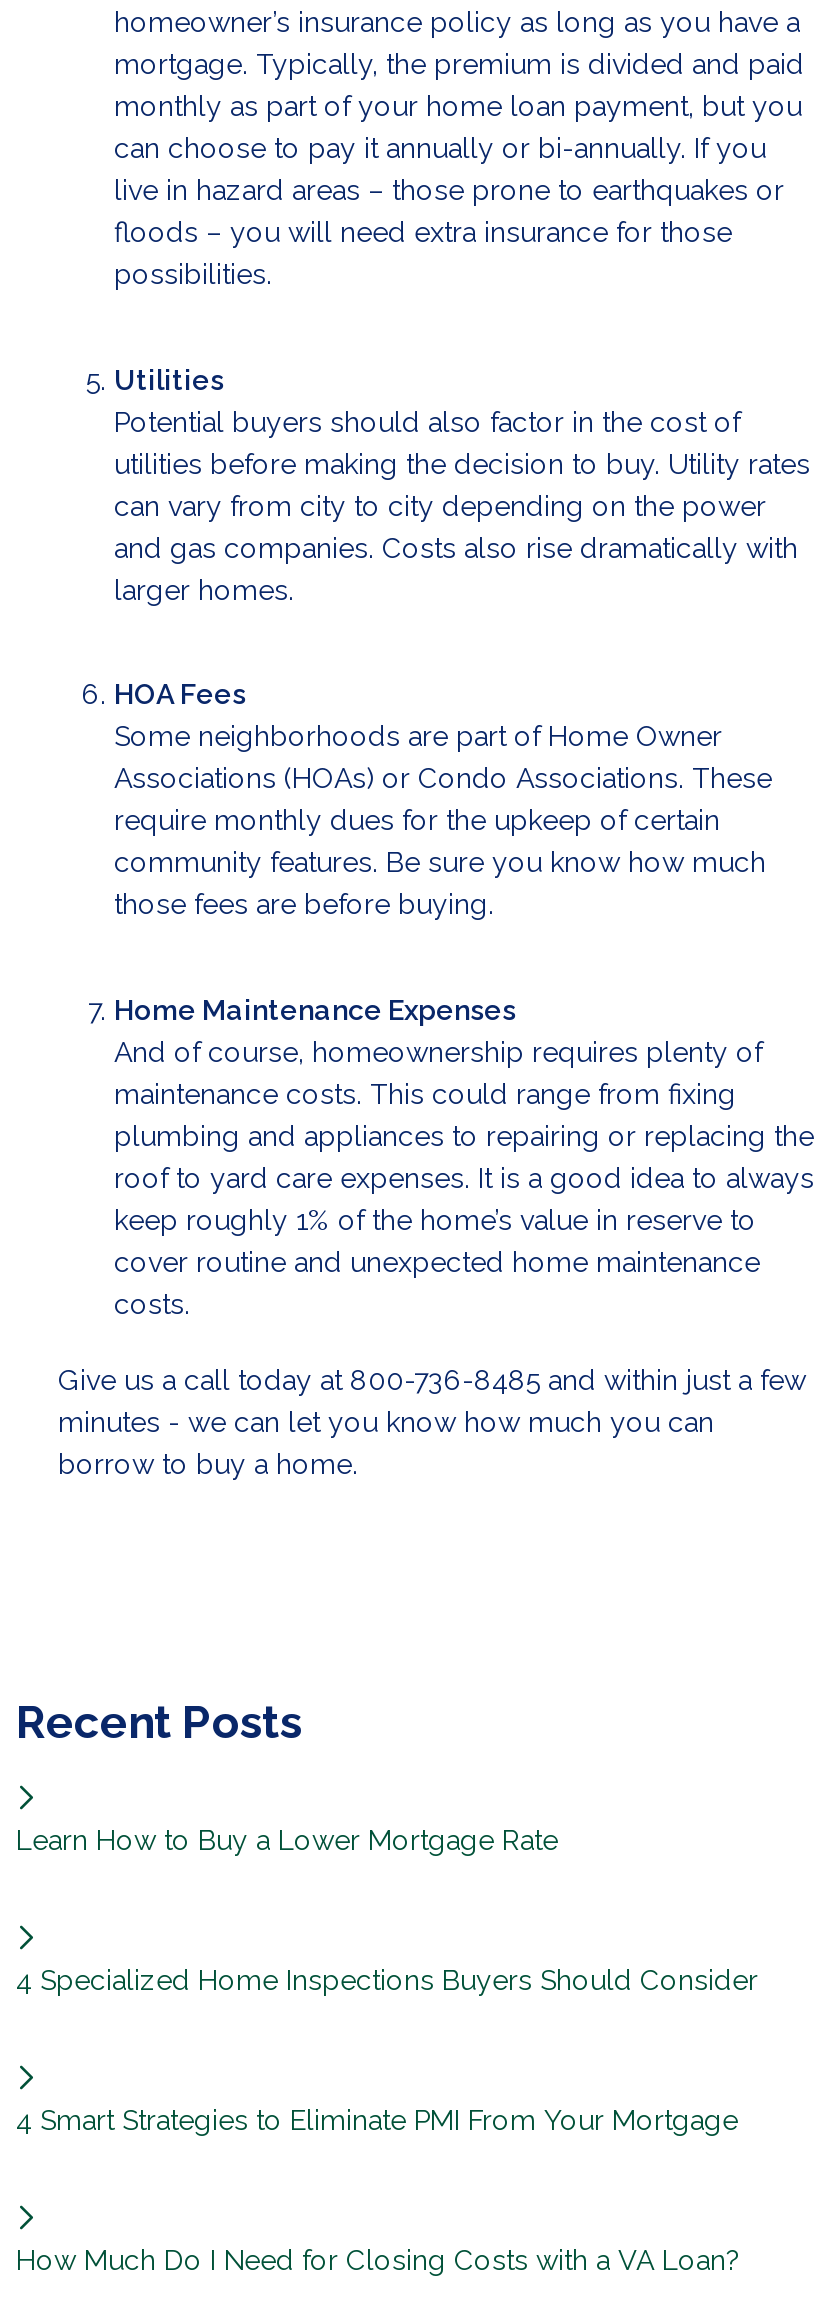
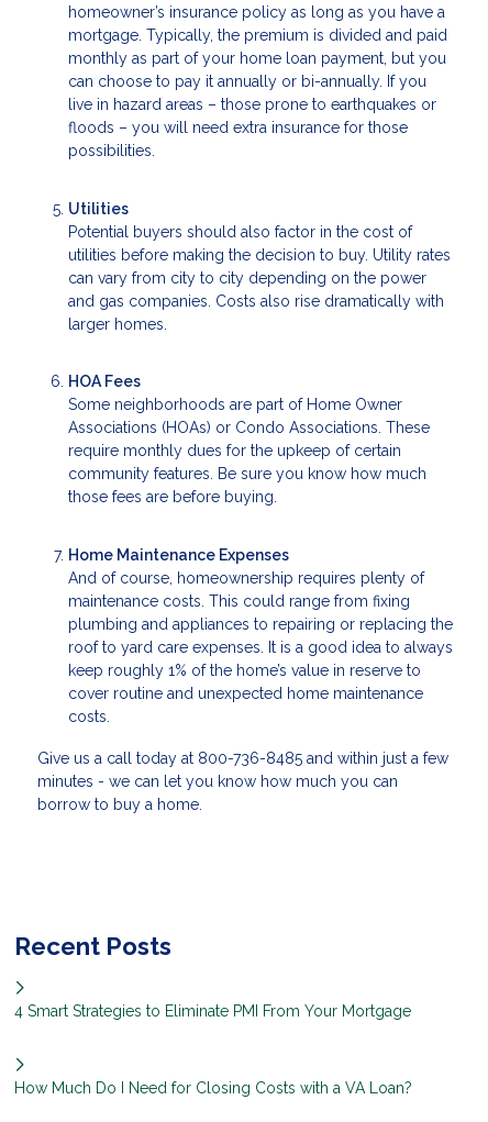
[16,1823,558,1855] Learn How to Buy a Lower Mortgage Rate -> none
[16,1963,758,1995] 4 Specialized Home Inspections Buyers Should Consider -> none

